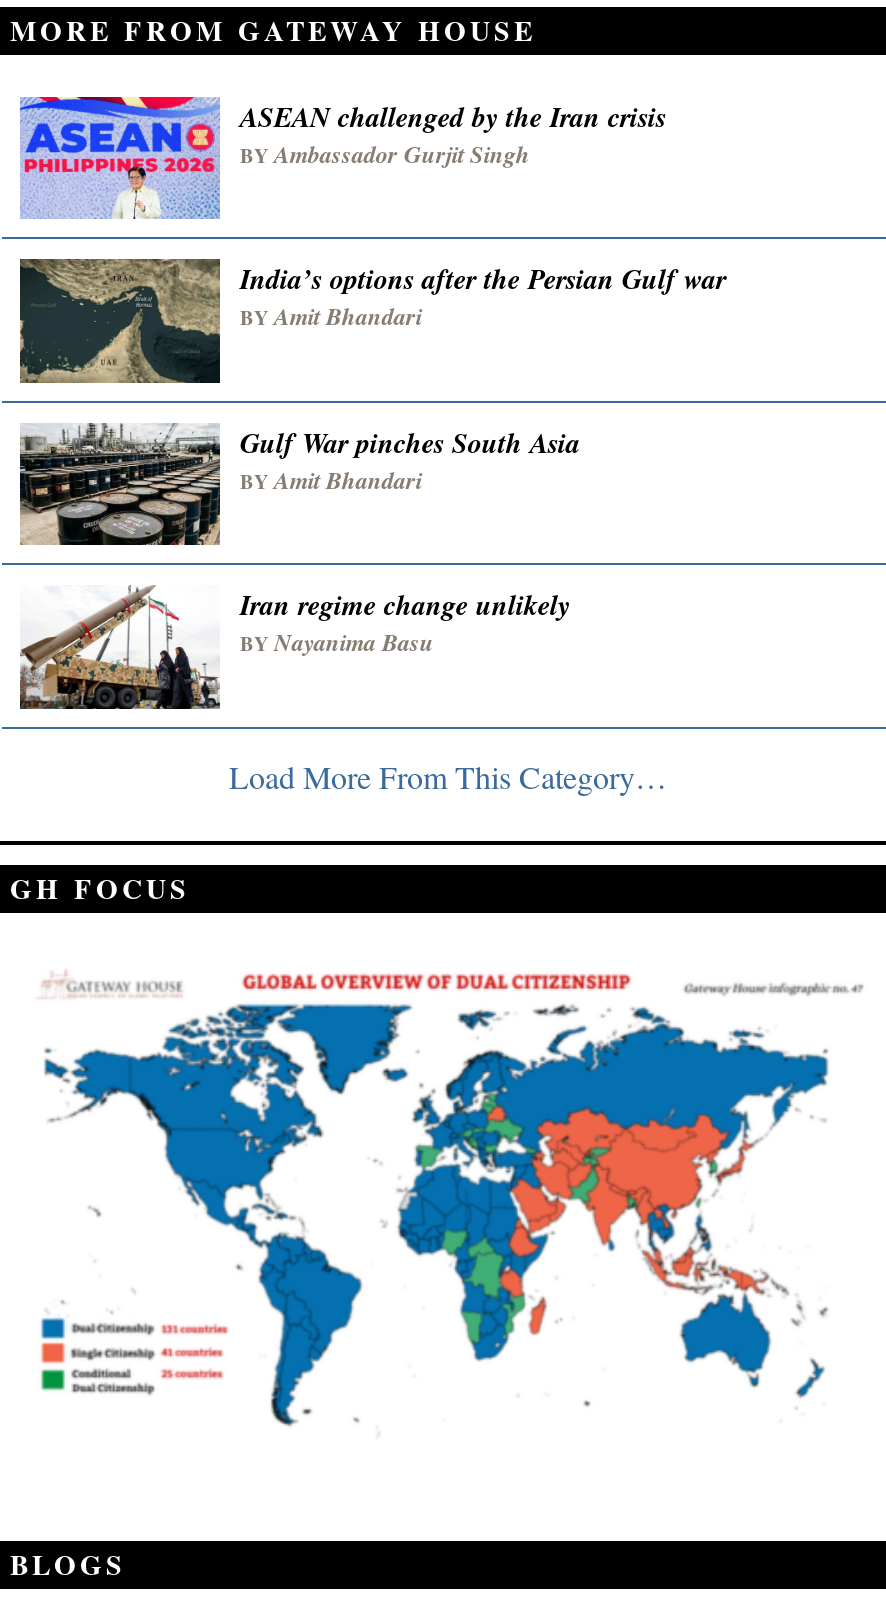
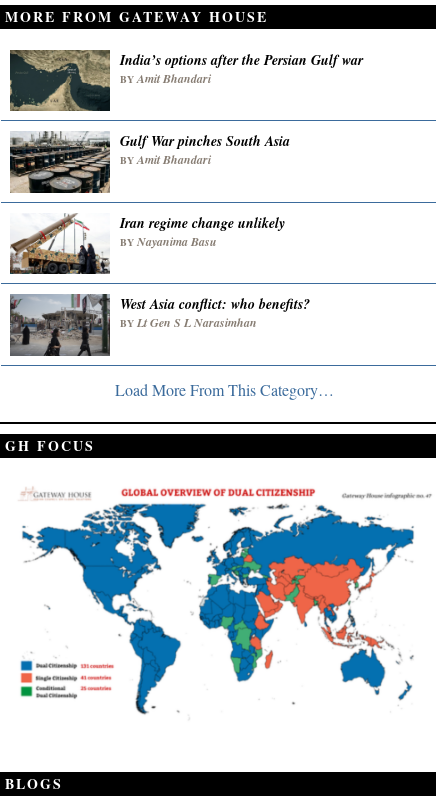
[20,95,666,219] [image] | ASEAN challenged by the Iran crisis | BY Ambassador Gurjit Singh -> none
moved [18,255,726,660] -> [9,47,363,250]: [image] | India’s options after the Persian Gulf war | BY Amit Bhandari | Gulf War pinches South Asia | BY Amit Bhandari | Iran regime change unlikely | BY Nayanima Basu
none -> [9,293,310,356] [image] | West Asia conflict: who benefits? | BY Lt Gen S L Narasimhan

